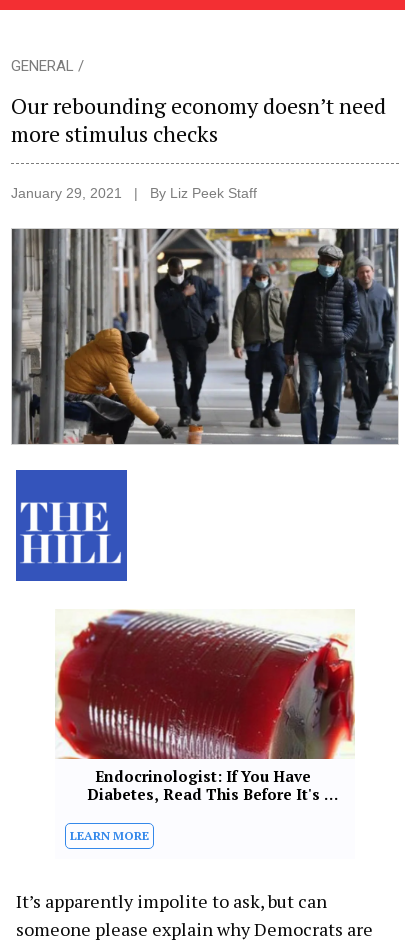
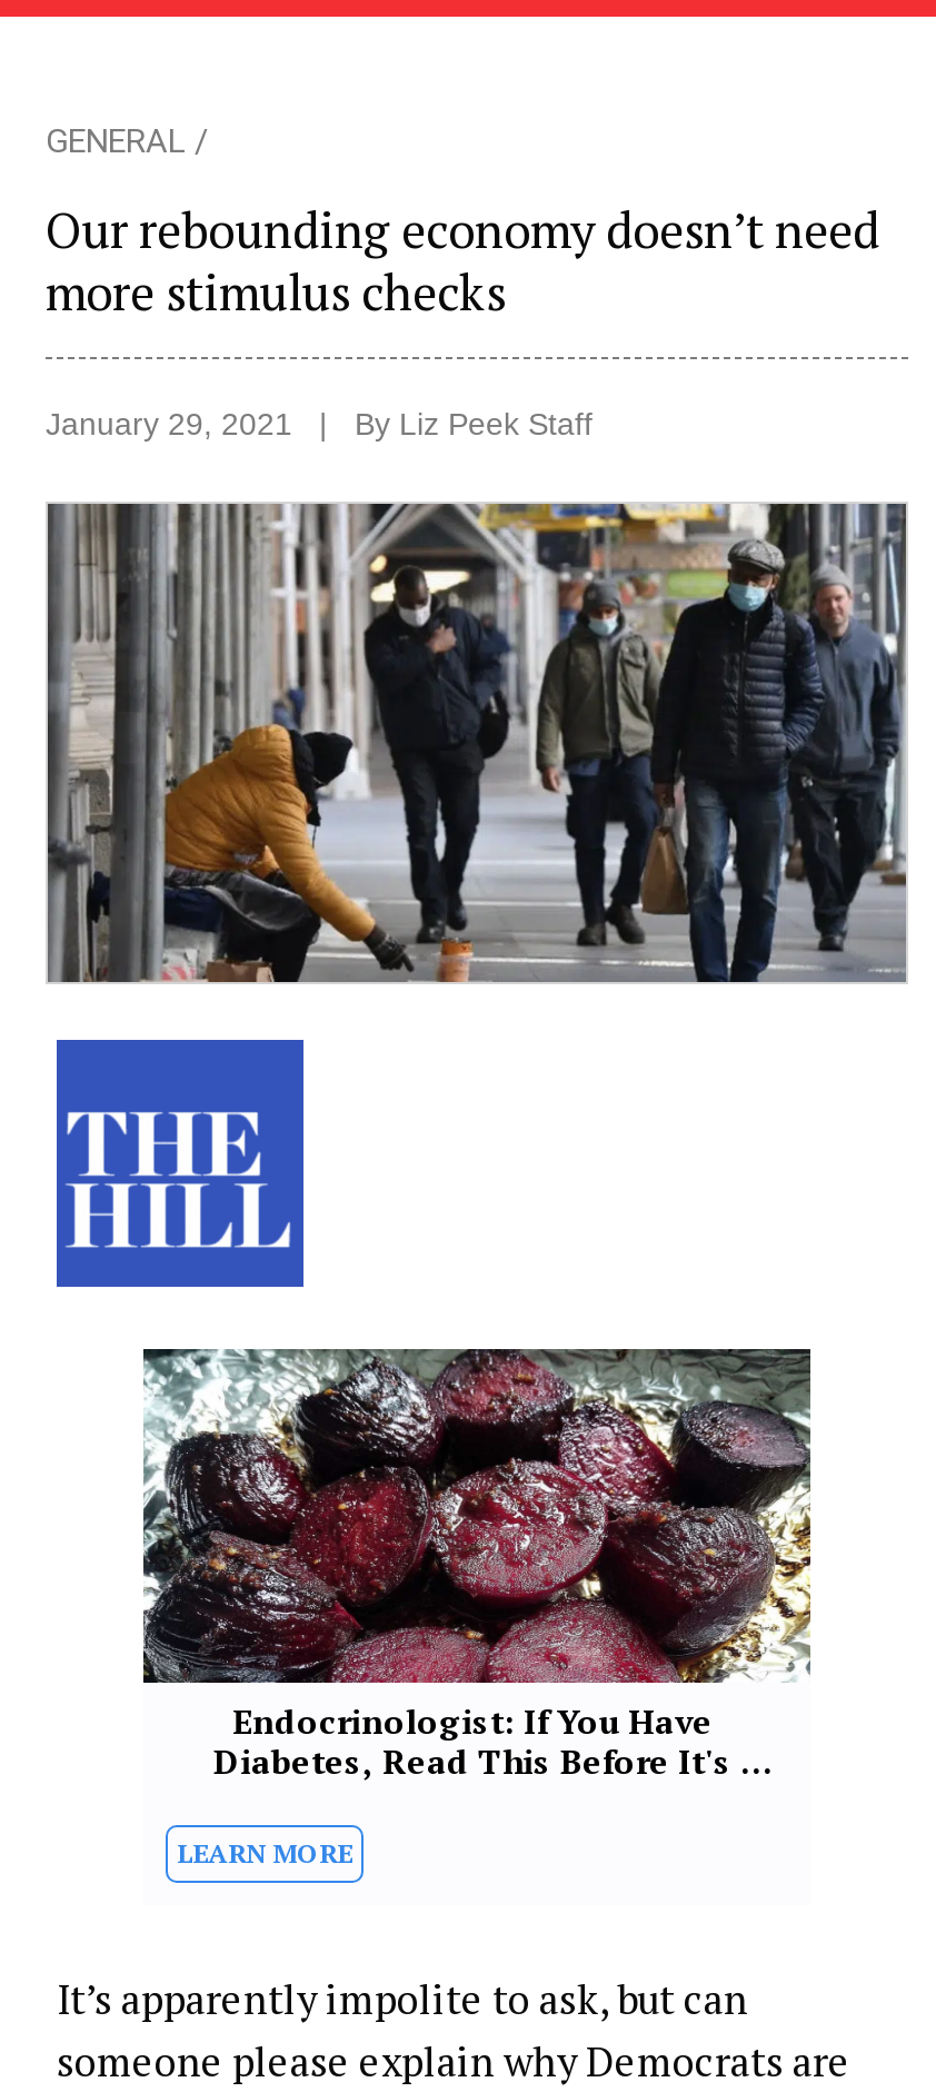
[54,609,355,760] [image] -> [141,1347,813,1685] [image]

